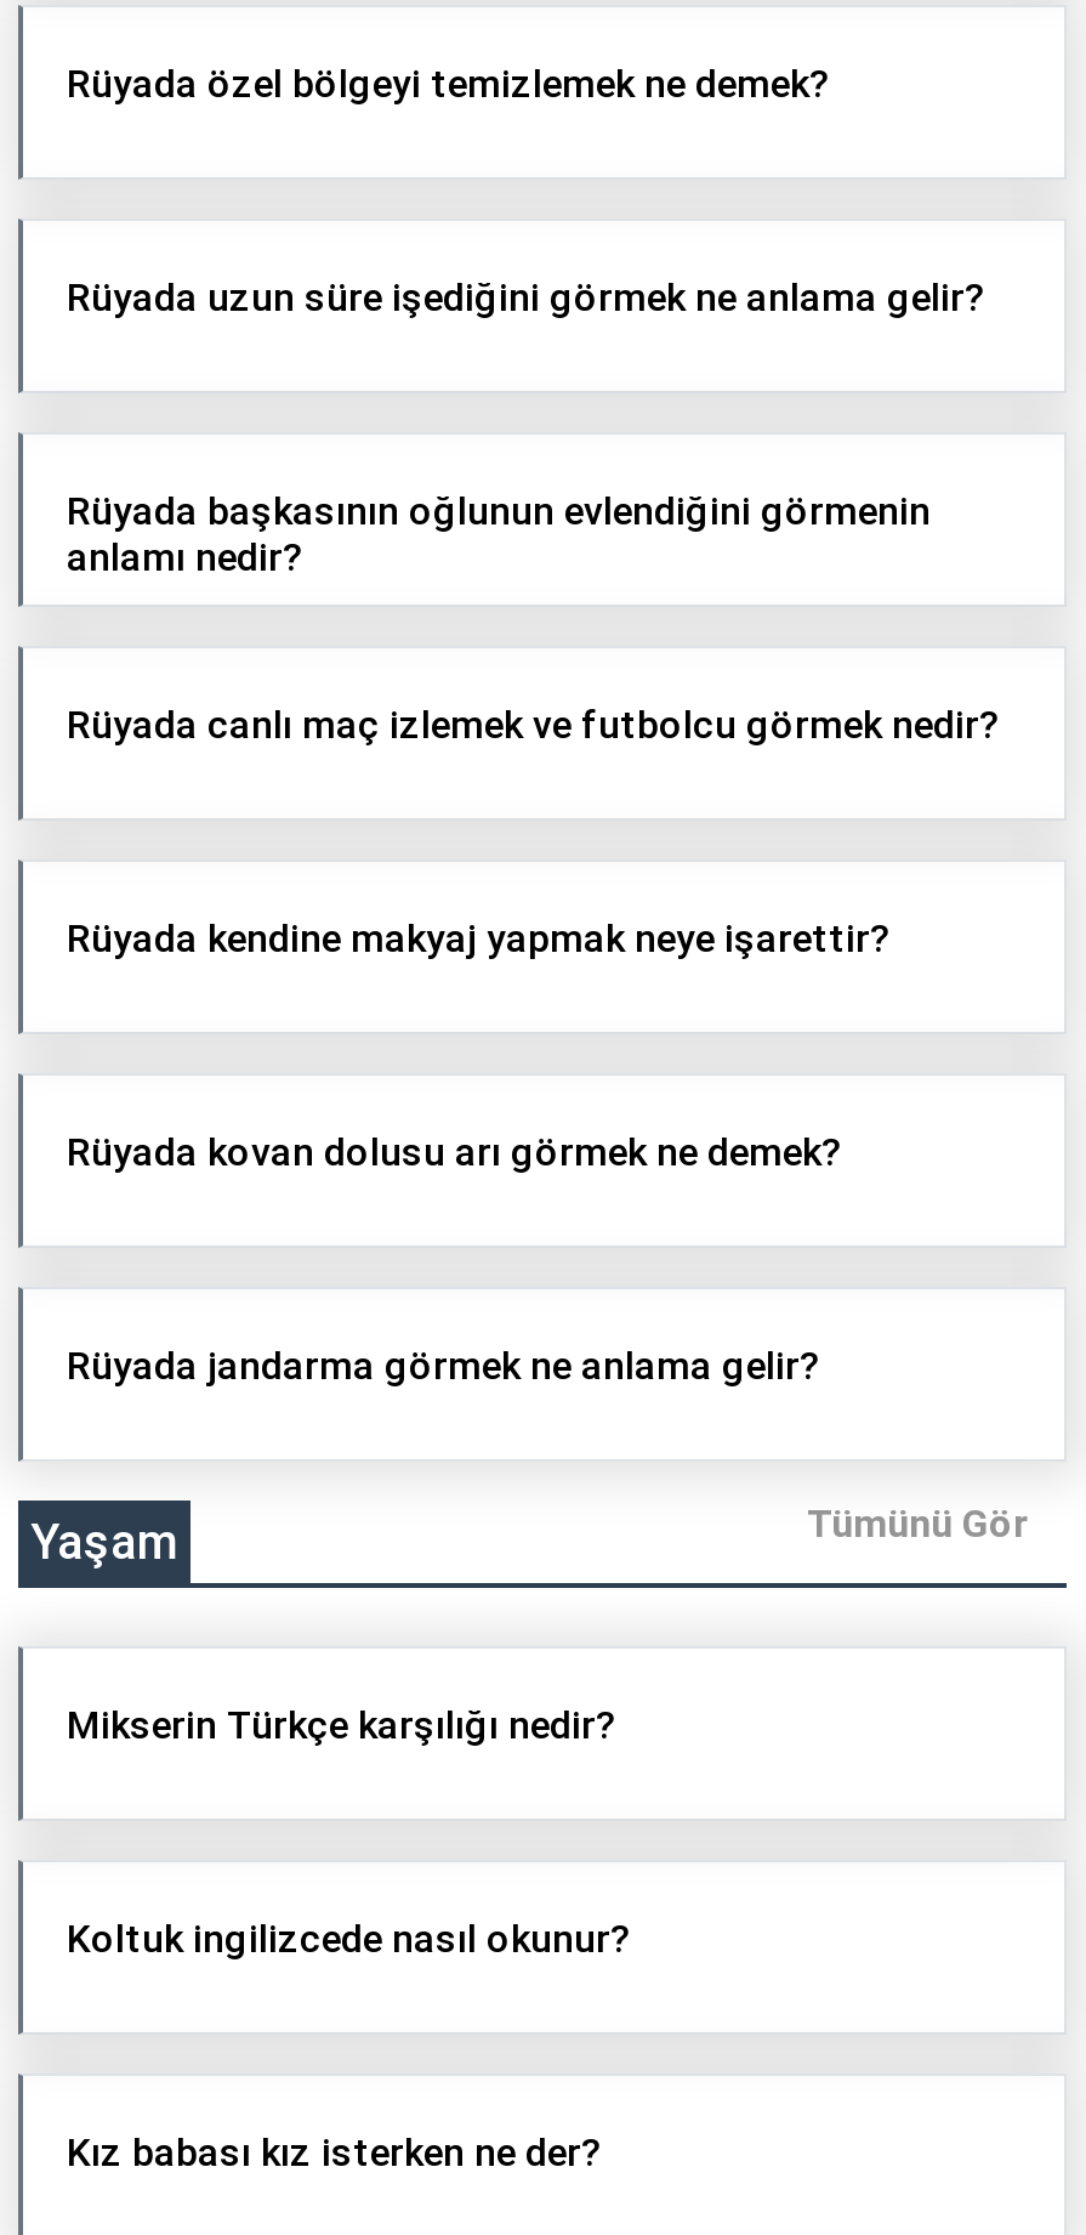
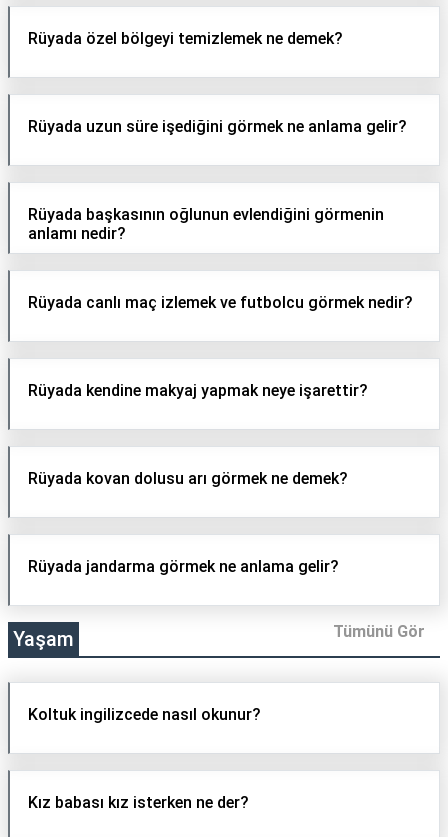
[67,1703,618,1749] Mikserin Türkçe karşılığı nedir? -> none

